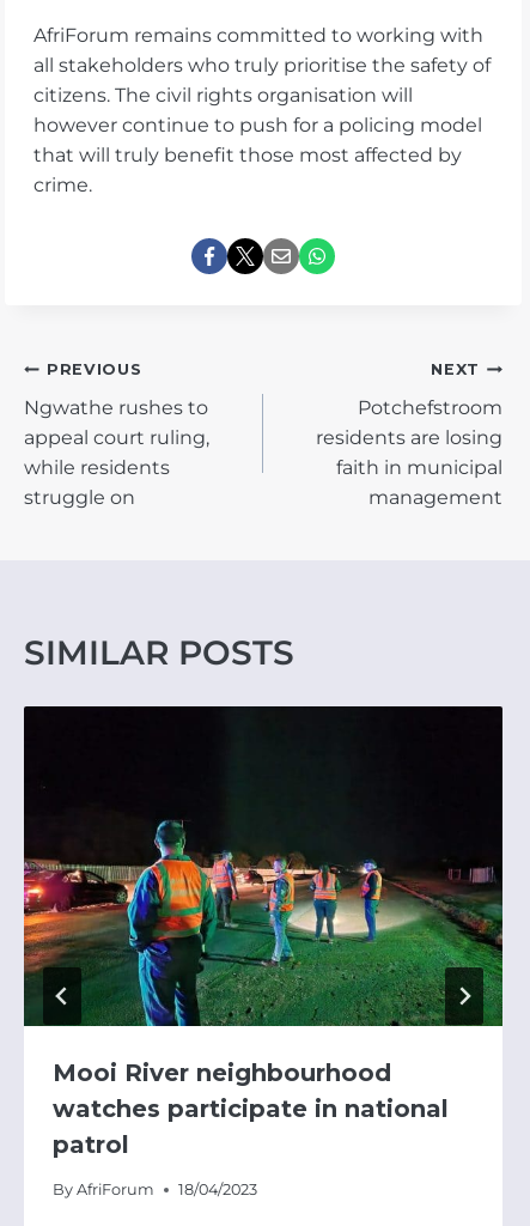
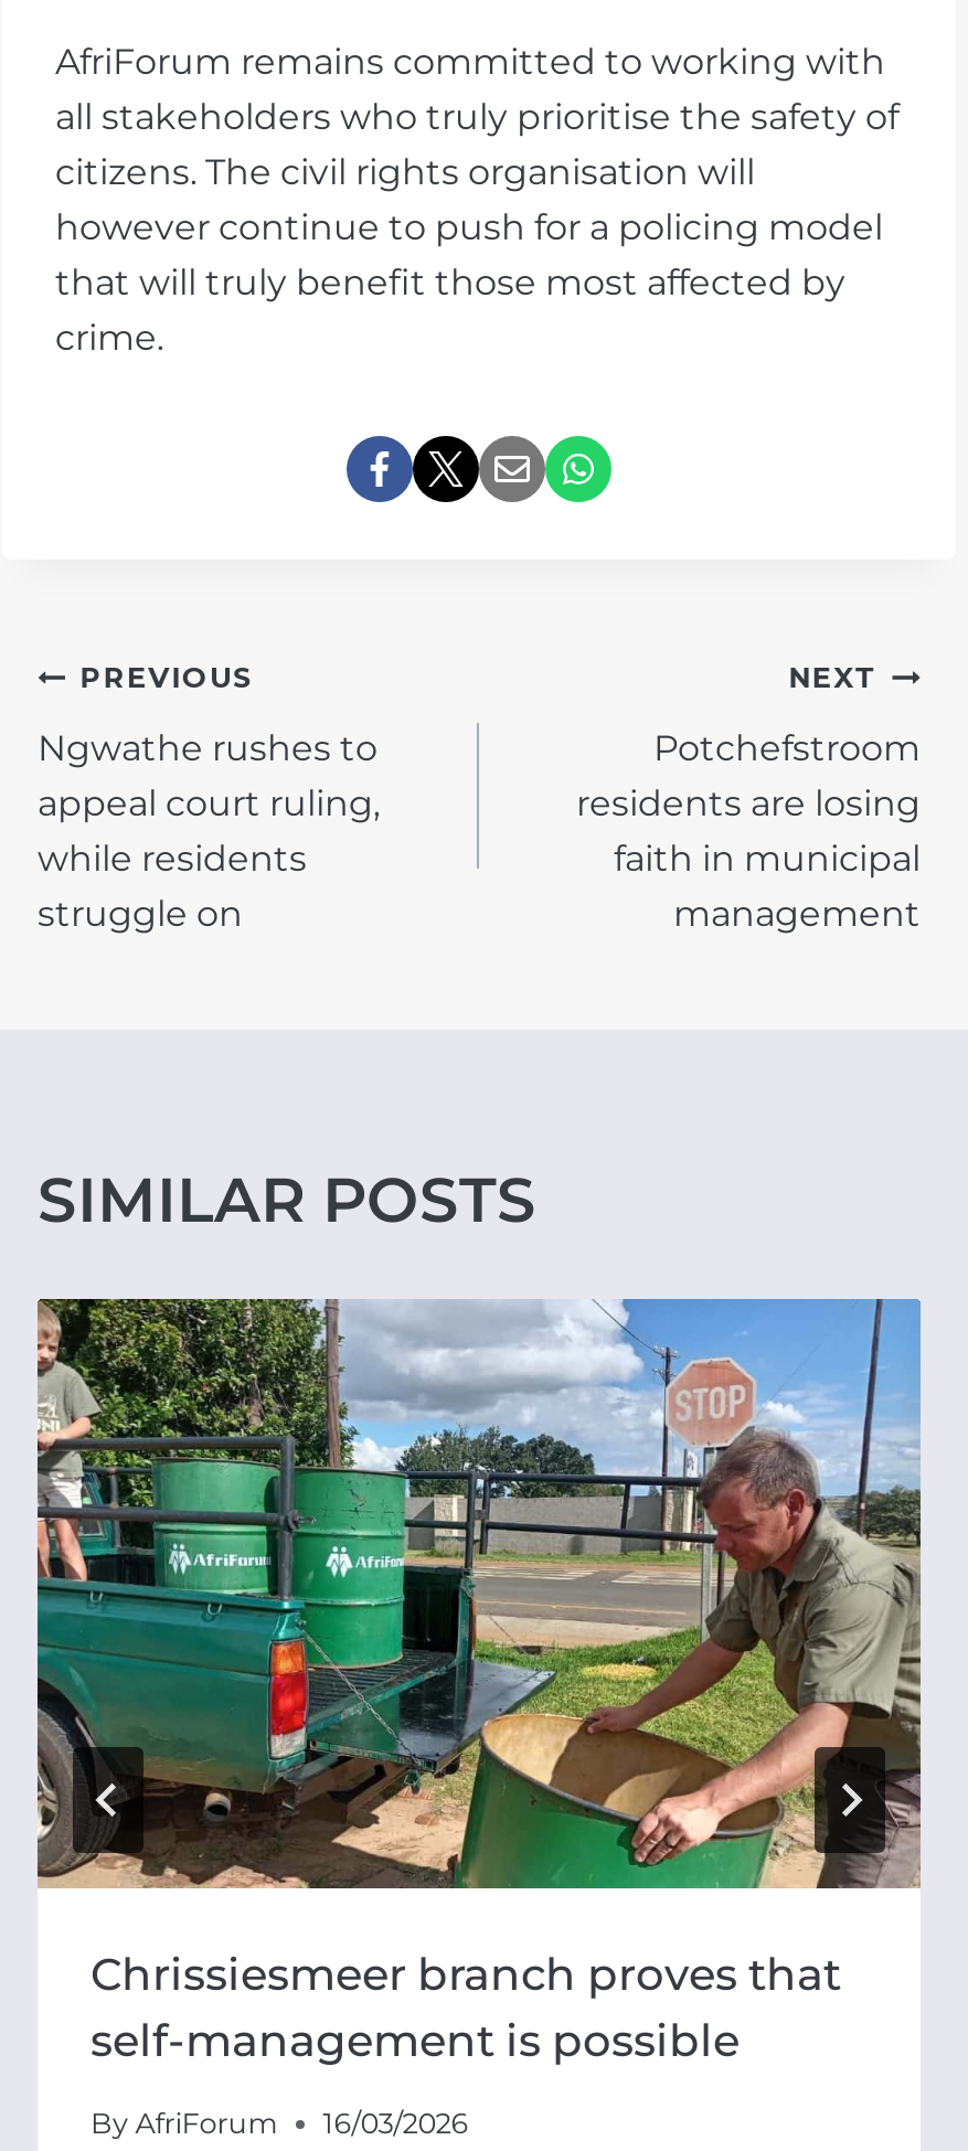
[23,705,504,1159] [image] | Mooi River neighbourhood | watches participate in national | patrol -> [35,1297,923,2067] [image] | Chrissiesmeer branch proves that | self-management is possible
[53,1180,257,1198] By AfriForum 18/04/2023 -> [91,2106,468,2139] By AfriForum 16/03/2026

